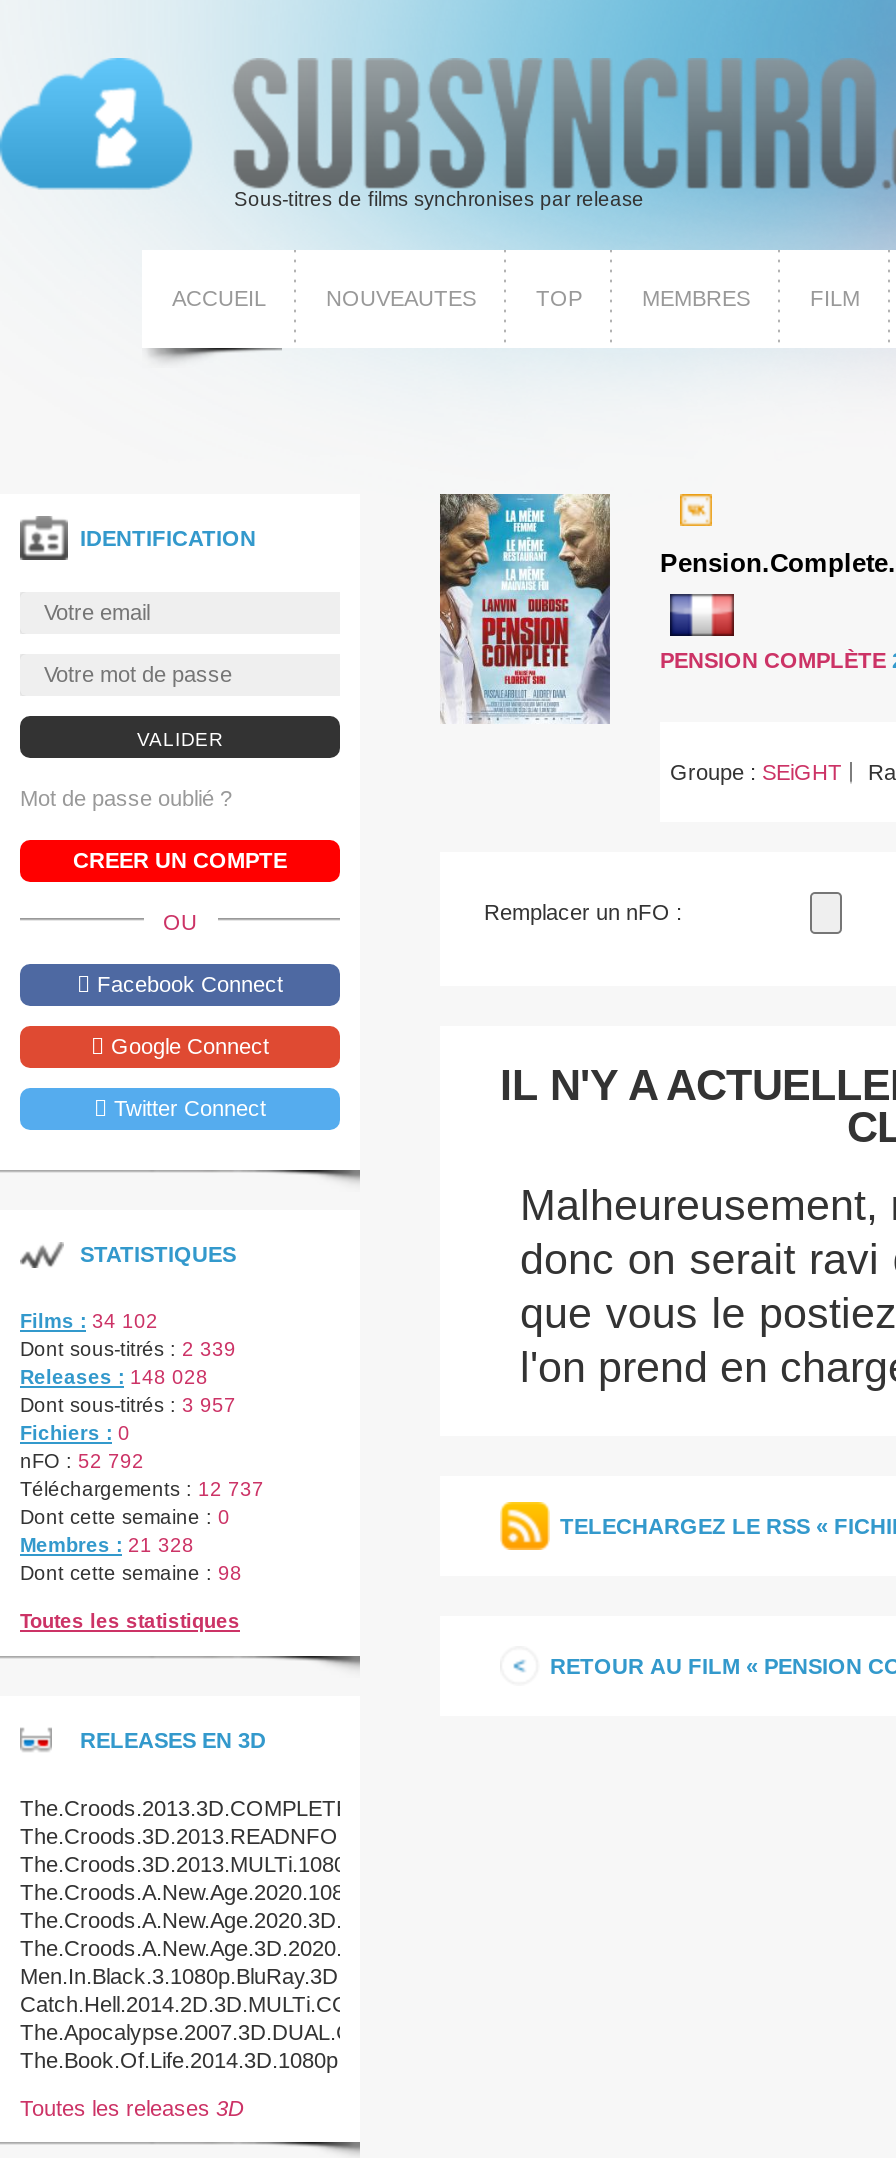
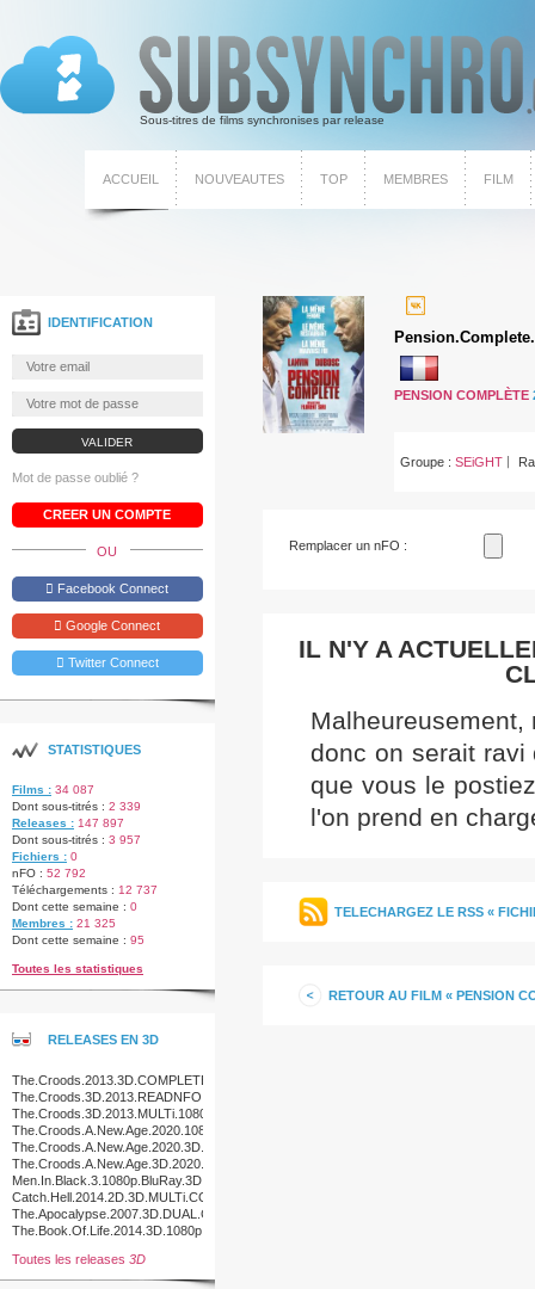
[20,1310,158,1332] Films : 34 102 -> [12,783,94,796] Films : 34 087
[20,1366,208,1388] Releases : 148 028 -> [12,816,124,829] Releases : 147 897
[20,1534,194,1556] Membres : 21 328 -> [12,917,116,930] Membres : 21 325
[20,1562,242,1584] Dont cette semaine : 98 -> [12,933,144,946] Dont cette semaine : 95

